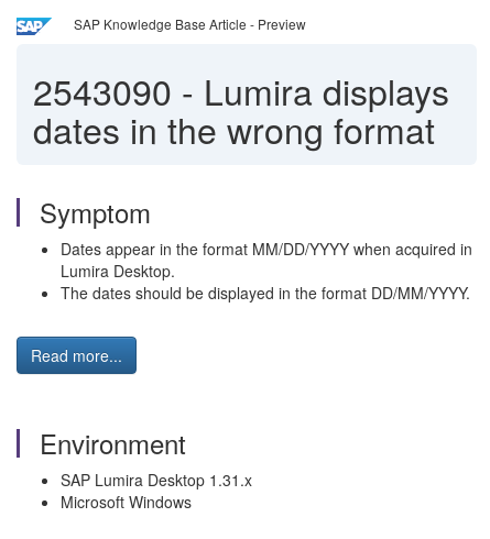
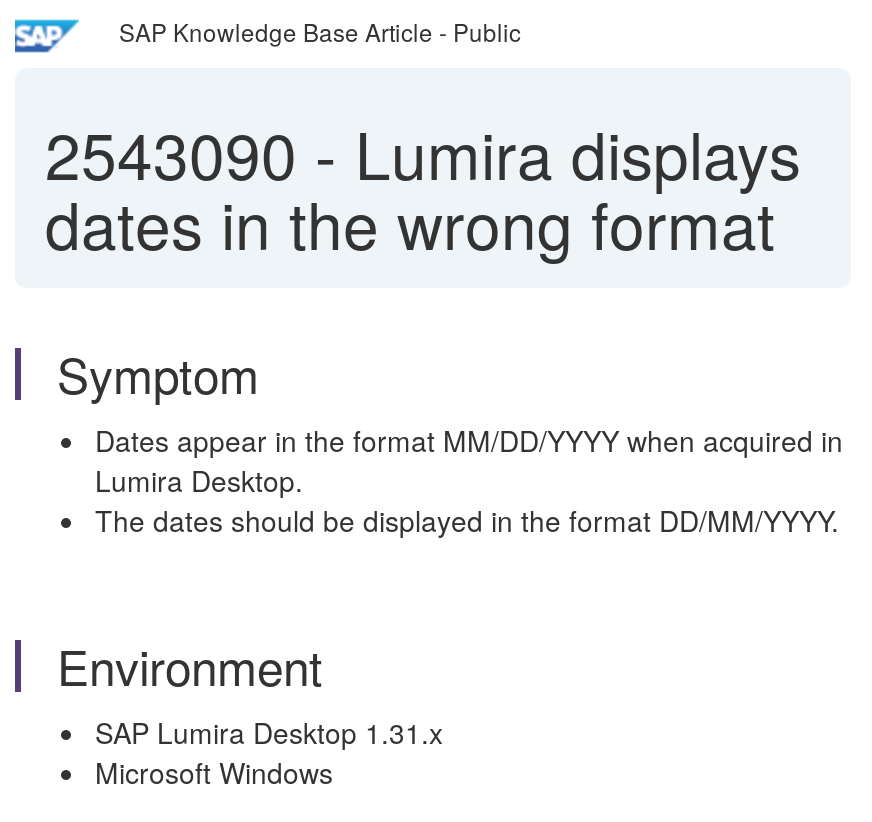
[74,14,306,33] SAP Knowledge Base Article - Preview -> [119,14,521,48] SAP Knowledge Base Article - Public
[31,344,122,366] Read more... -> none

